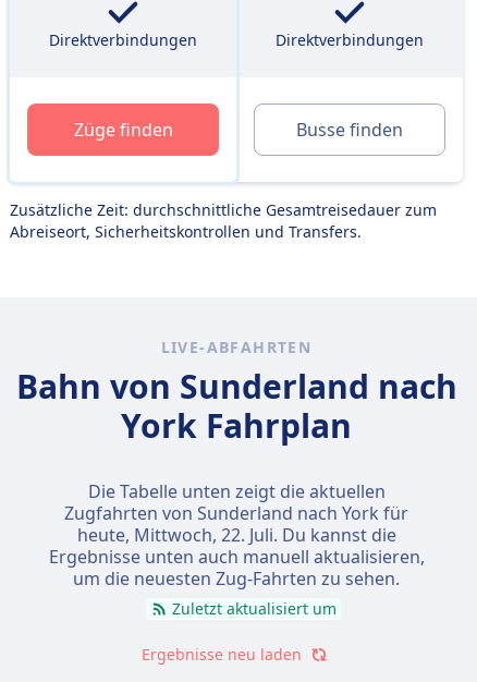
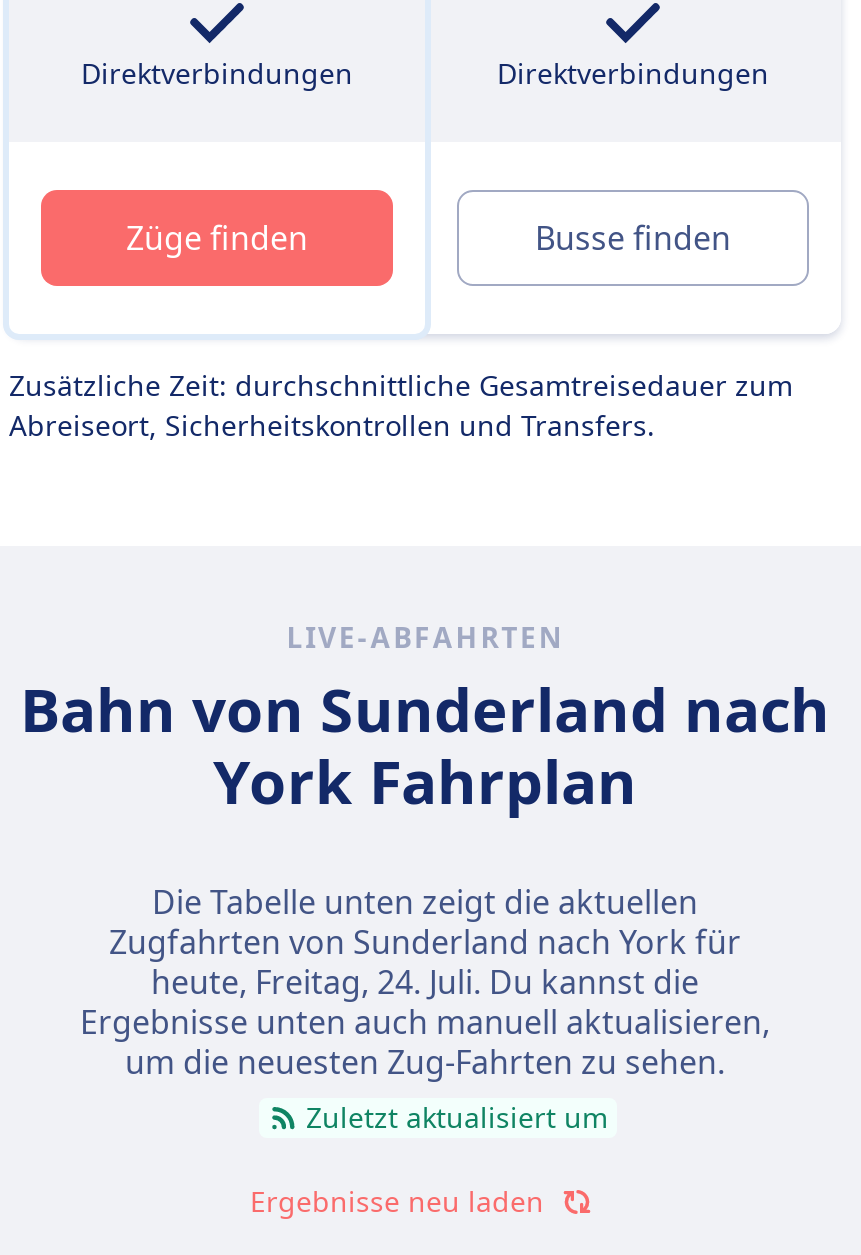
[77,523,396,547] heute, Mittwoch, 22. Juli. Du kannst die -> [151,960,699,1004] heute, Freitag, 24. Juli. Du kannst die

